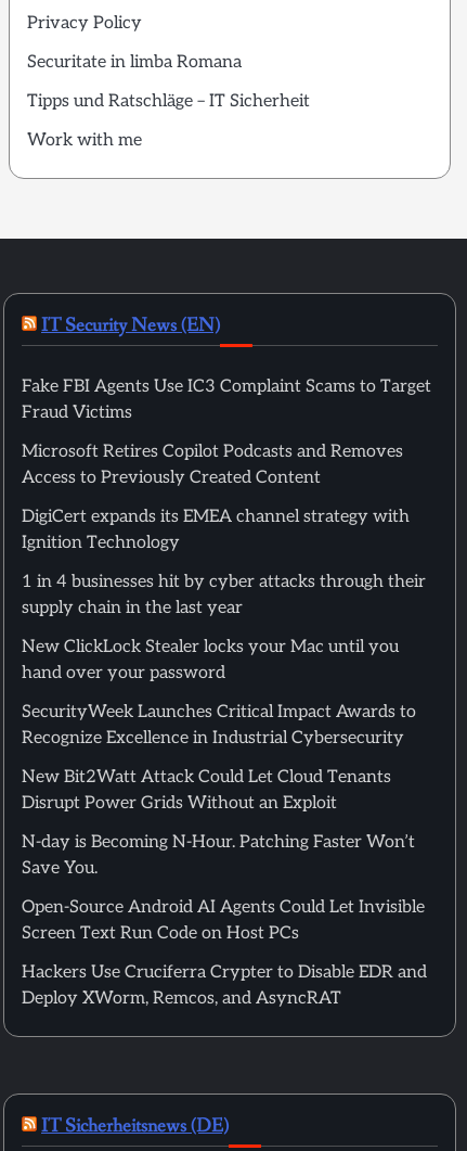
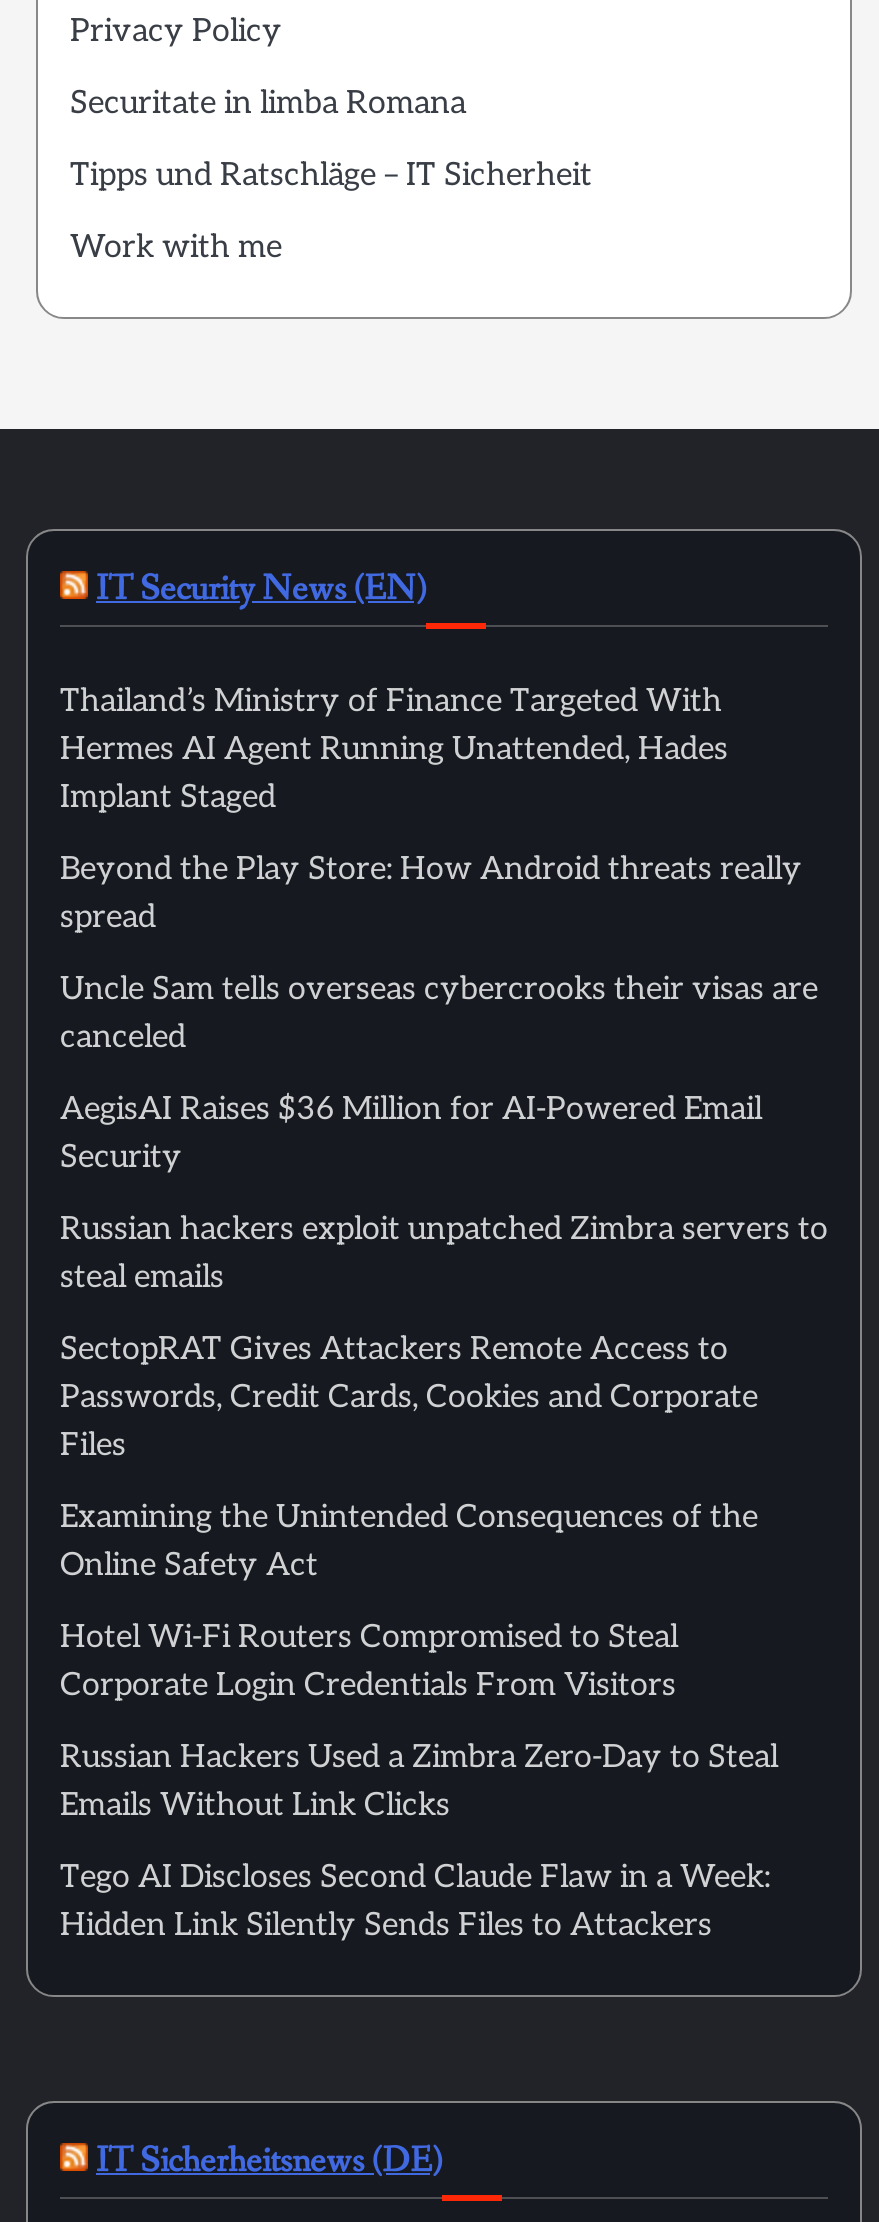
[22,376,431,423] Fake FBI Agents Use IC3 Complaint Scams to Target | Fraud Victims -> [60,683,728,817] Thailand’s Ministry of Finance Targeted With | Hermes AI Agent Running Unattended, Hades | Implant Staged
[22,442,403,488] Microsoft Retires Copilot Podcasts and Removes | Access to Previously Created Content -> [60,851,802,937] Beyond the Play Store: How Android threats really | spread
[22,507,410,553] DigiCert expands its EMEA channel strategy with | Ignition Technology -> [60,971,818,1057] Uncle Sam tells overseas cybercrooks their visas are | canceled
[22,572,426,618] 1 in 4 businesses hit by cyber attacks through their | supply chain in the last year -> [60,1091,762,1177] AegisAI Raises $36 Million for AI-Powered Email | Security
[22,637,399,683] New ClickLock Stealer locks your Mac until you | hand over your password -> [60,1211,828,1297] Russian hackers exploit unpatched Zimbra servers to | steal emails
[22,702,416,749] SecurityWeek Launches Critical Impact Awards to | Recognize Excellence in Industrial Cybersecurity -> [60,1331,758,1465] SectopRAT Gives Attackers Remote Access to | Passwords, Credit Cards, Cookies and Corporate | Files
[22,767,391,814] New Bit2Watt Attack Could Let Cloud Tenants | Disrupt Power Grids Without an Exploit -> [60,1499,758,1585] Examining the Unintended Consequences of the | Online Safety Act
[22,832,415,879] N-day is Becoming N-Hour. Patching Faster Won’t | Save You. -> [60,1619,678,1705] Hotel Wi-Fi Routers Compromised to Steal | Corporate Login Credentials From Visitors
[22,897,425,944] Open-Source Android AI Agents Could Let Invisible | Screen Text Run Code on Host PCs -> [60,1739,778,1825] Russian Hackers Used a Zimbra Zero-Day to Steal | Emails Without Link Clicks
[22,962,427,1009] Hackers Use Cruciferra Crypter to Disable EDR and | Deploy XWorm, Remcos, and AsyncRAT -> [60,1859,770,1945] Tego AI Discloses Second Claude Flaw in a Week: | Hidden Link Silently Sends Files to Attackers

